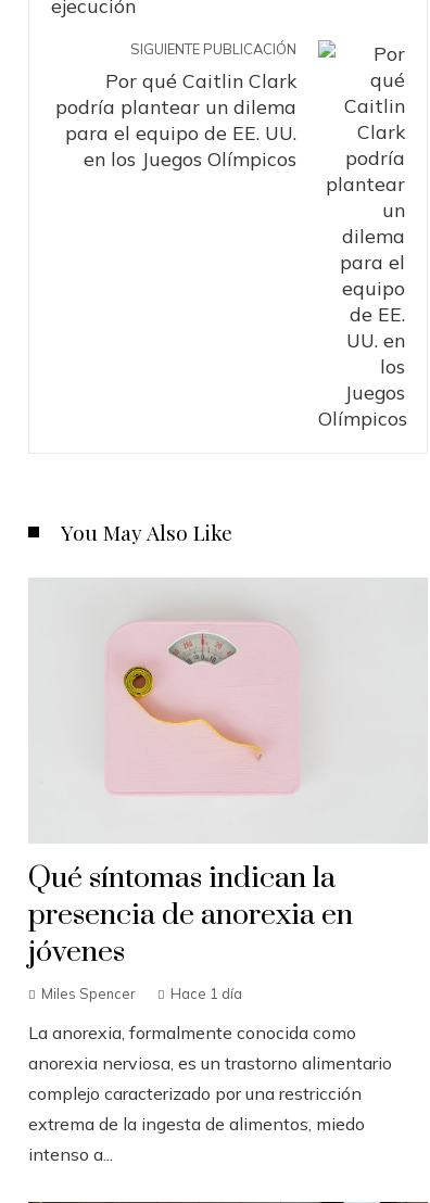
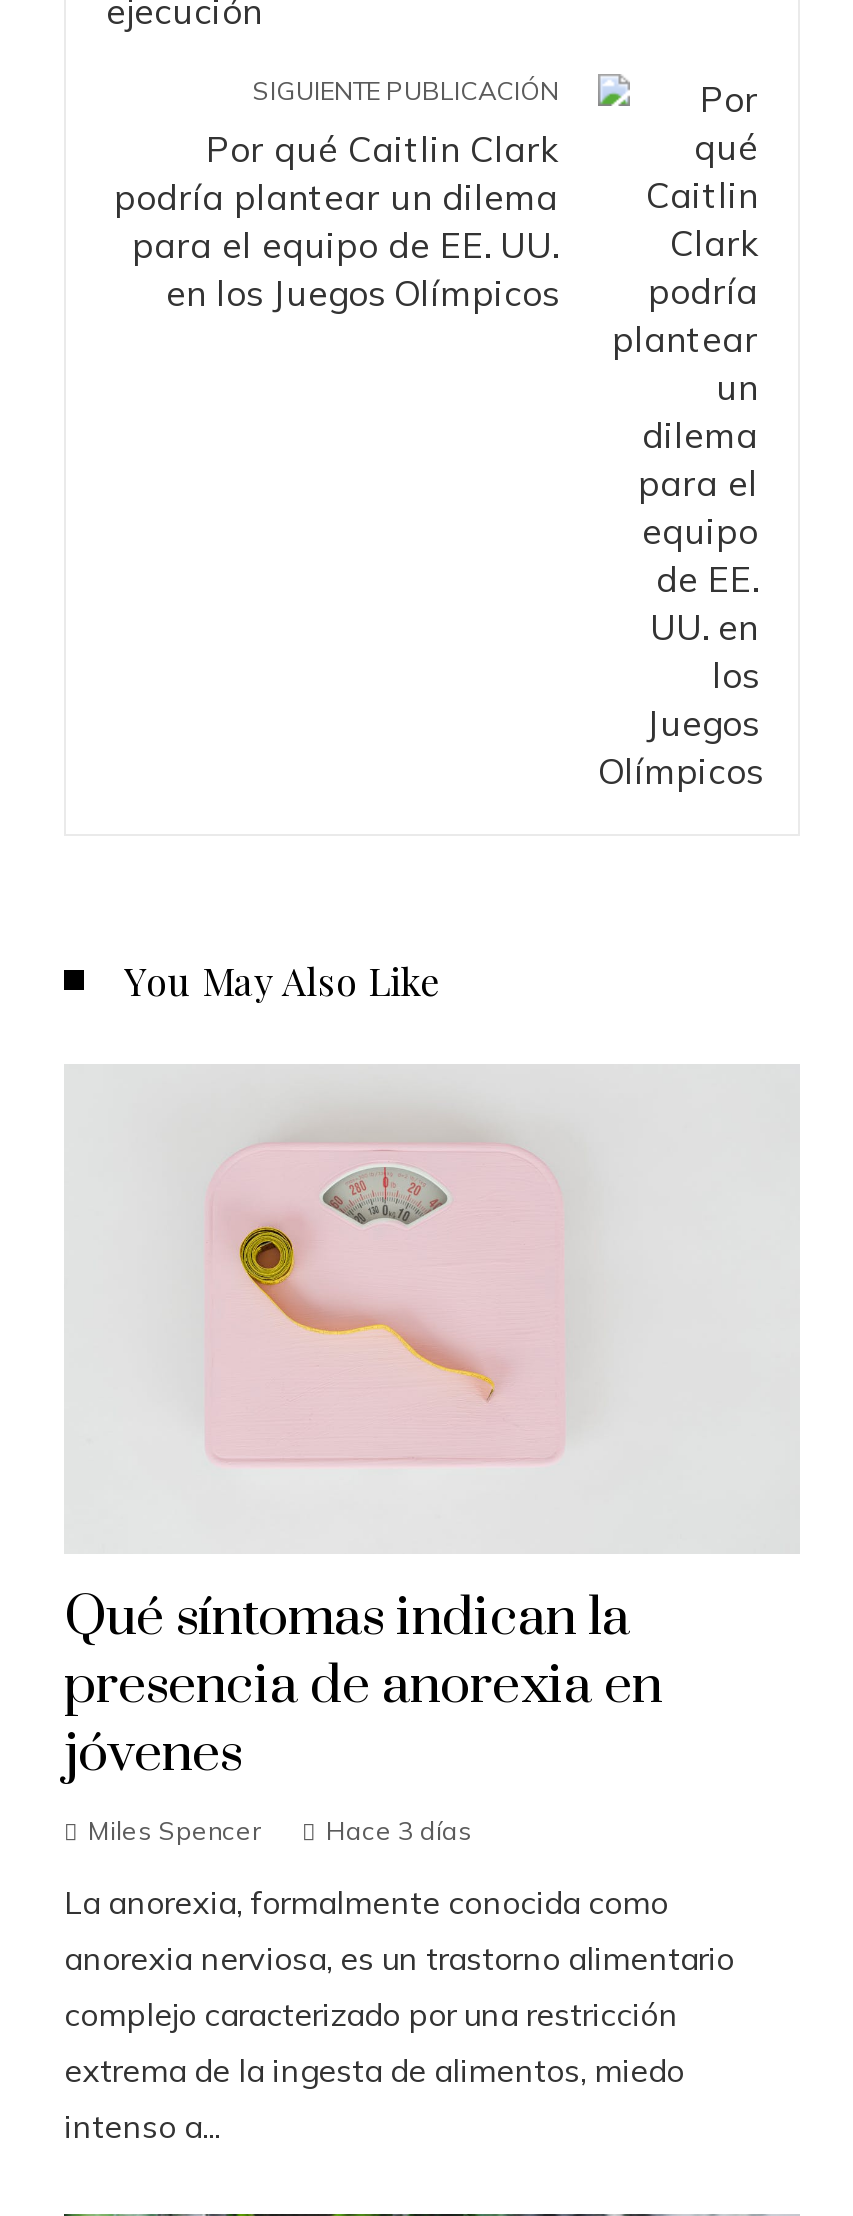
[41,985,242,1003] Miles Spencer Hace 1 día -> [88,1815,472,1847] Miles Spencer Hace 3 días

